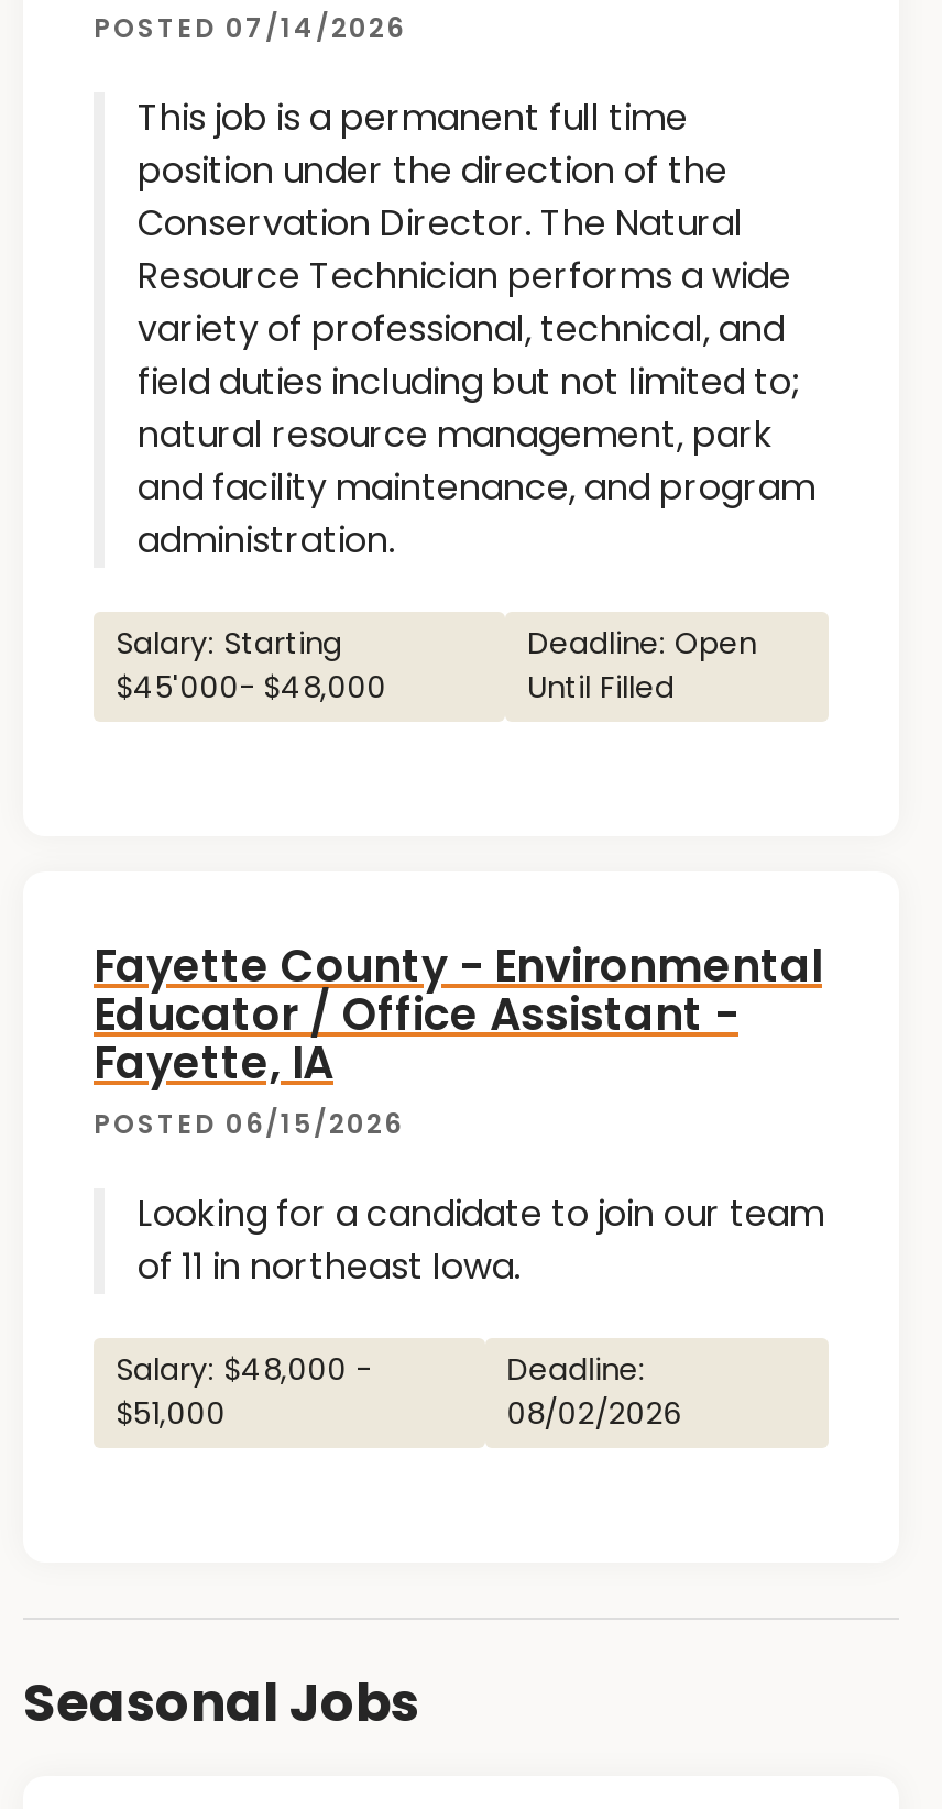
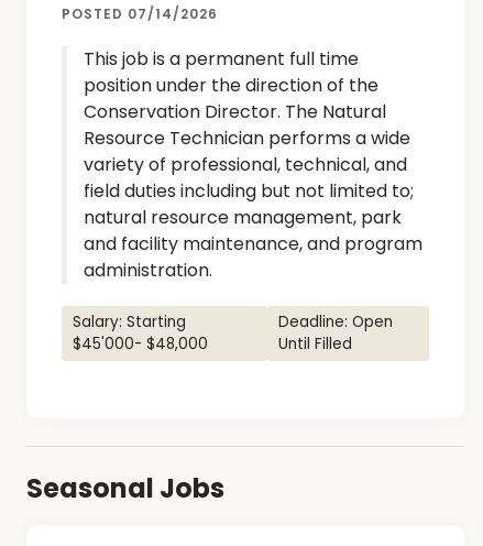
[94,935,824,1435] Fayette County - Environmental | Educator / Office Assistant - | Fayette, IA | POSTED 06/15/2026 | Looking for a candidate to join our team | of 11 in northeast Iowa. | Salary: $48,000 - | $51,000 -> none
[507,1349,683,1435] Deadline: | 08/02/2026 -> none

